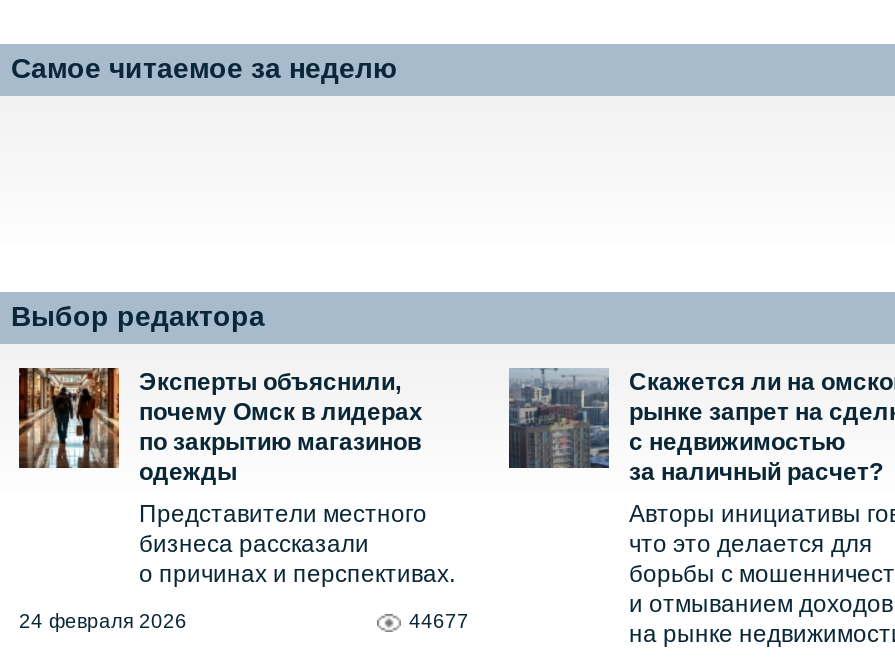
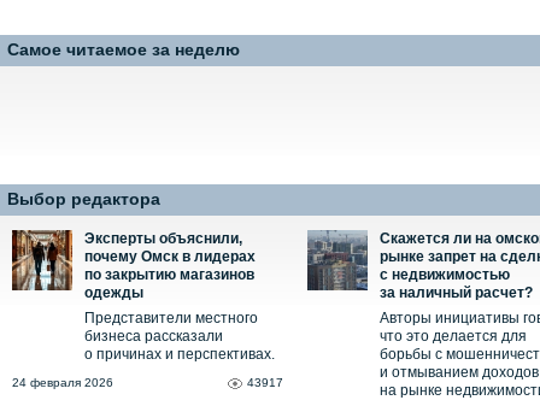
[409,610,469,632] 44677 -> [247,376,283,389] 43917

